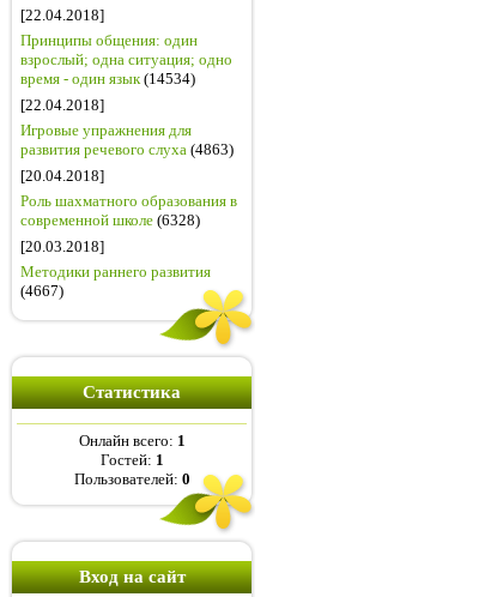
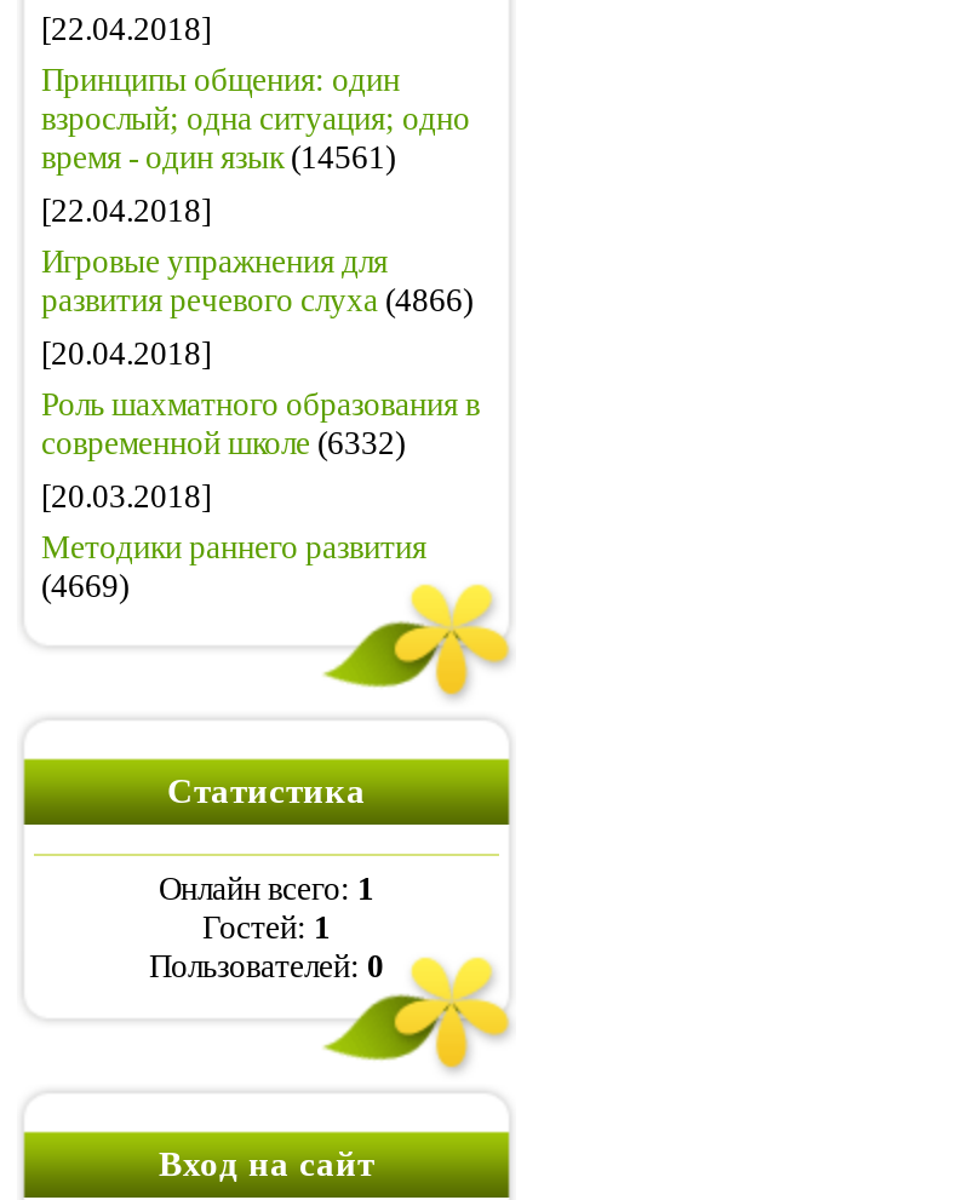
[20,70,195,88] время - один язык (14534) -> [41,139,395,176] время - один язык (14561)
[20,140,234,158] развития речевого слуха (4863) -> [41,282,472,318] развития речевого слуха (4866)
[20,211,200,229] современной школе (6328) -> [41,425,405,461] современной школе (6332)
[20,282,63,300] (4667) -> [41,568,128,604] (4669)

